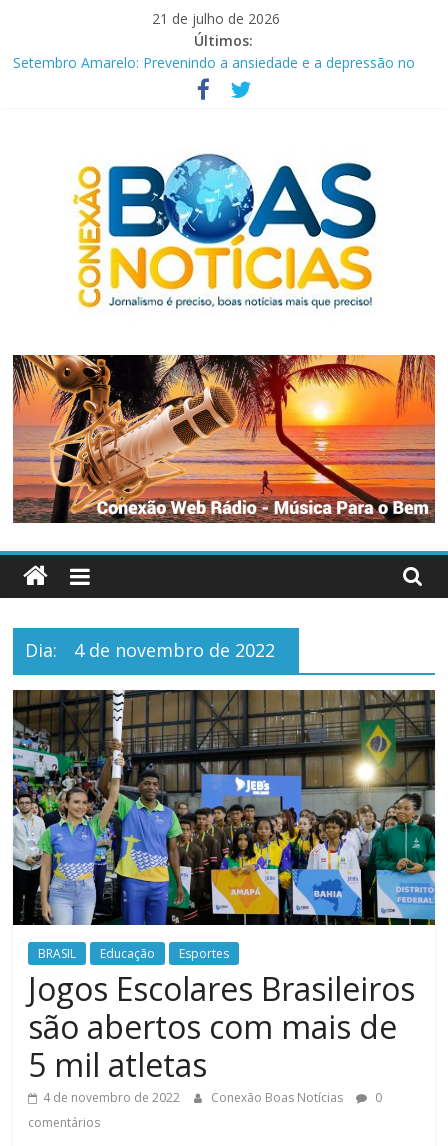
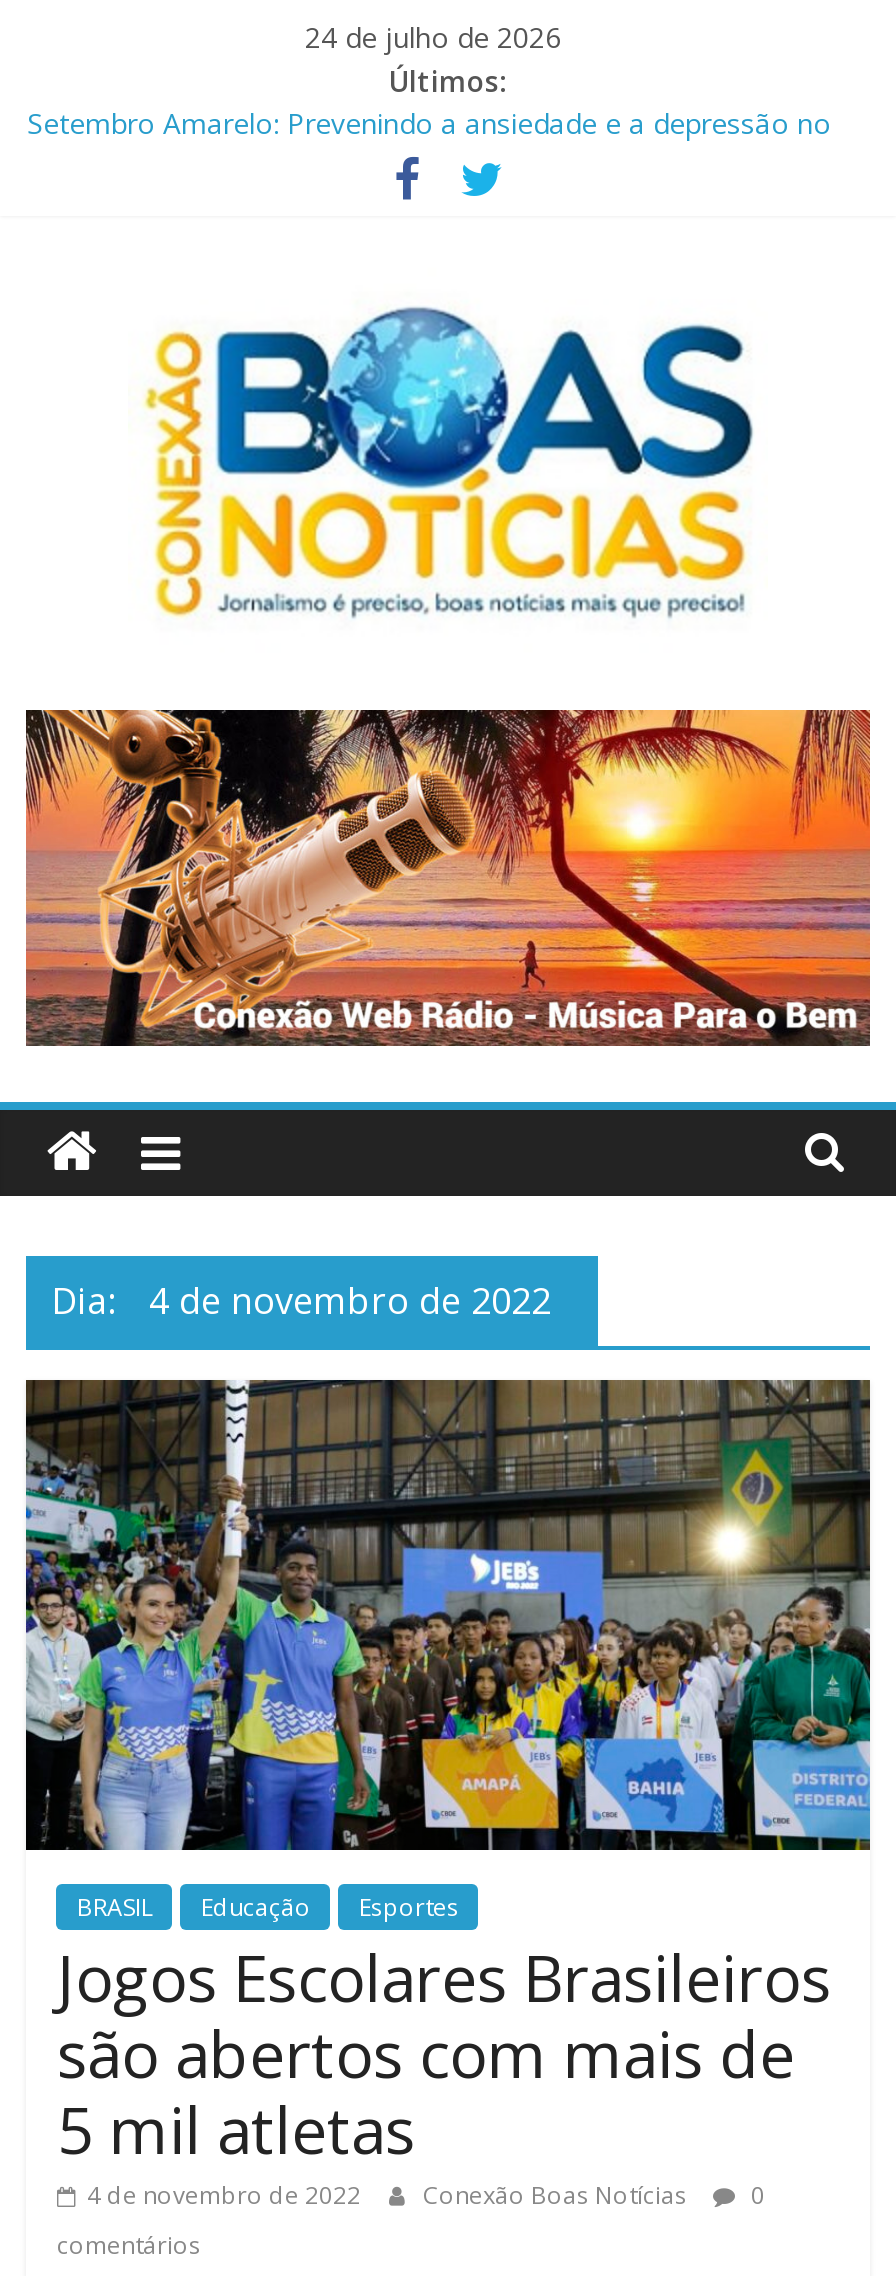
[152,9,280,28] 21 de julho de 2026 -> [305,18,561,56] 24 de julho de 2026

